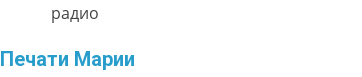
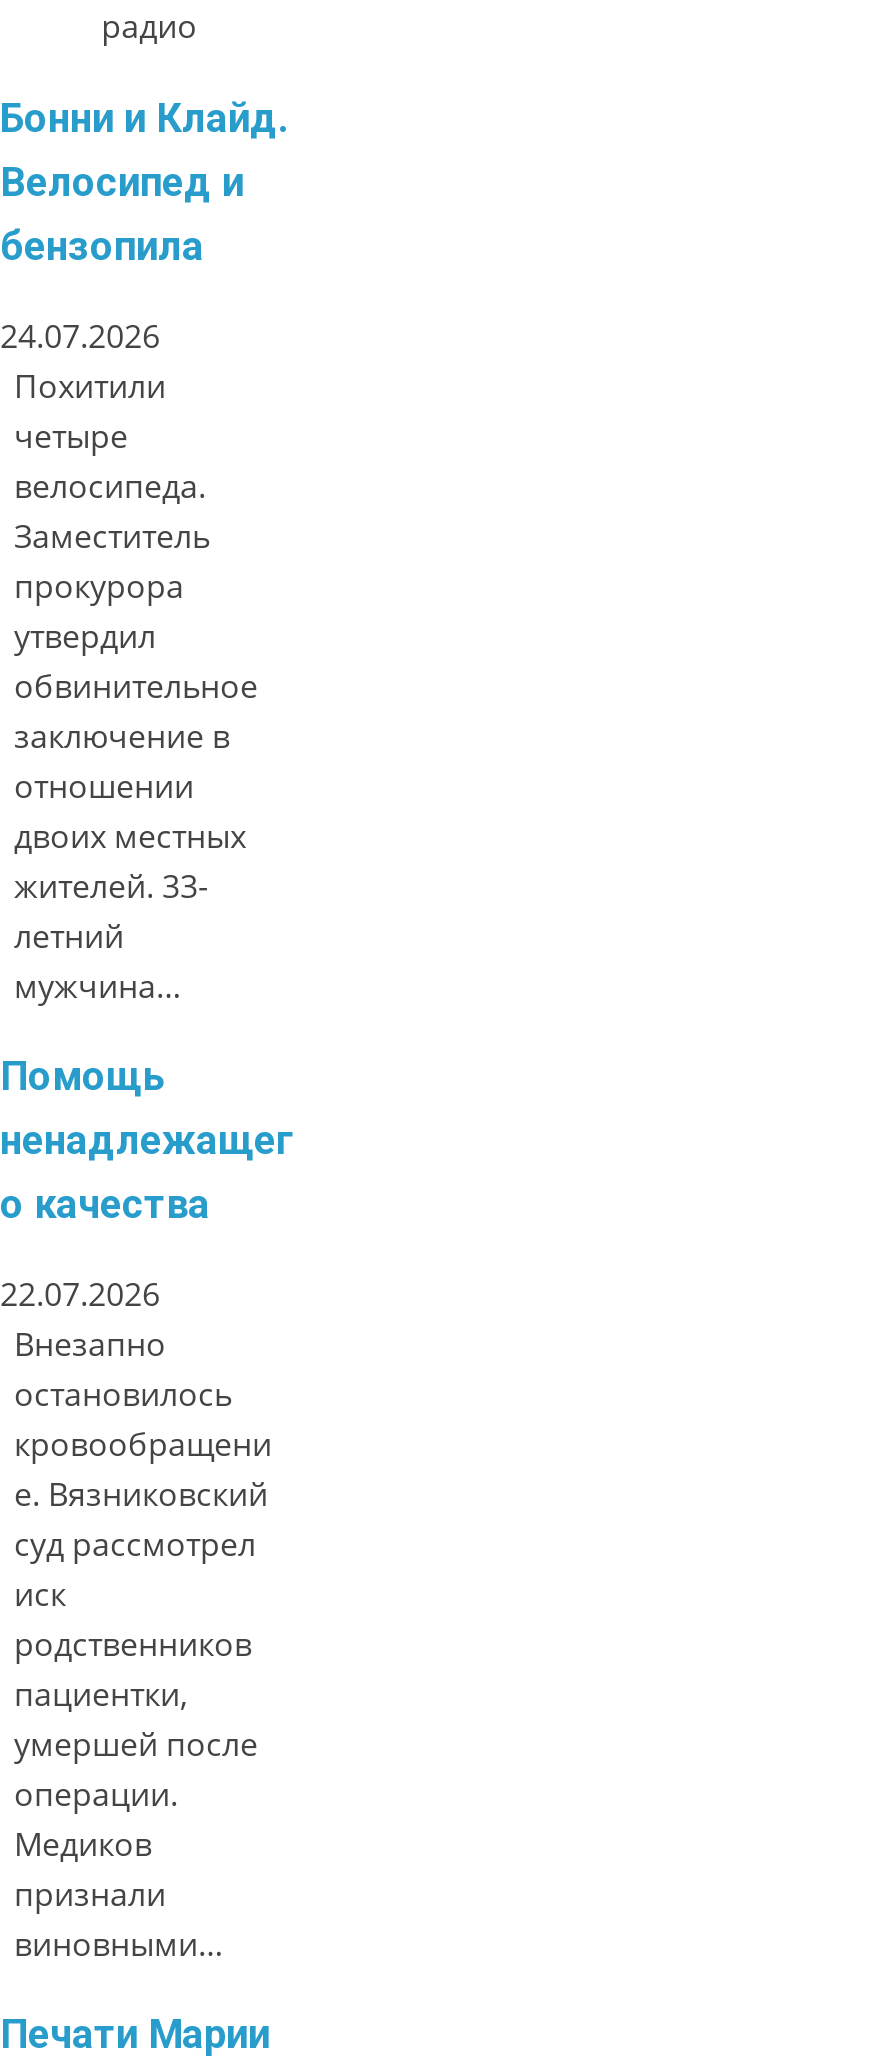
none -> [0,94,294,1966] Бонни и Клайд. | Велосипед и | бензопила | 24.07.2026 | Похитили | четыре | велосипеда. | Заместитель | прокурора | утвердил | обвинительное | заключение в | отношении | двоих местных | жителей. 33- | летний | мужчина… | Помощь | ненадлежащег | о качества | 22.07.2026 | Внезапно | остановилось | кровообращени | е. Вязниковский | суд рассмотрел | иск | родственников | пациентки, | умершей после | операции. | Медиков | признали | виновными…

